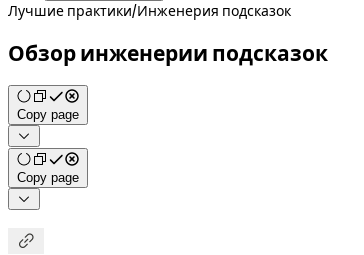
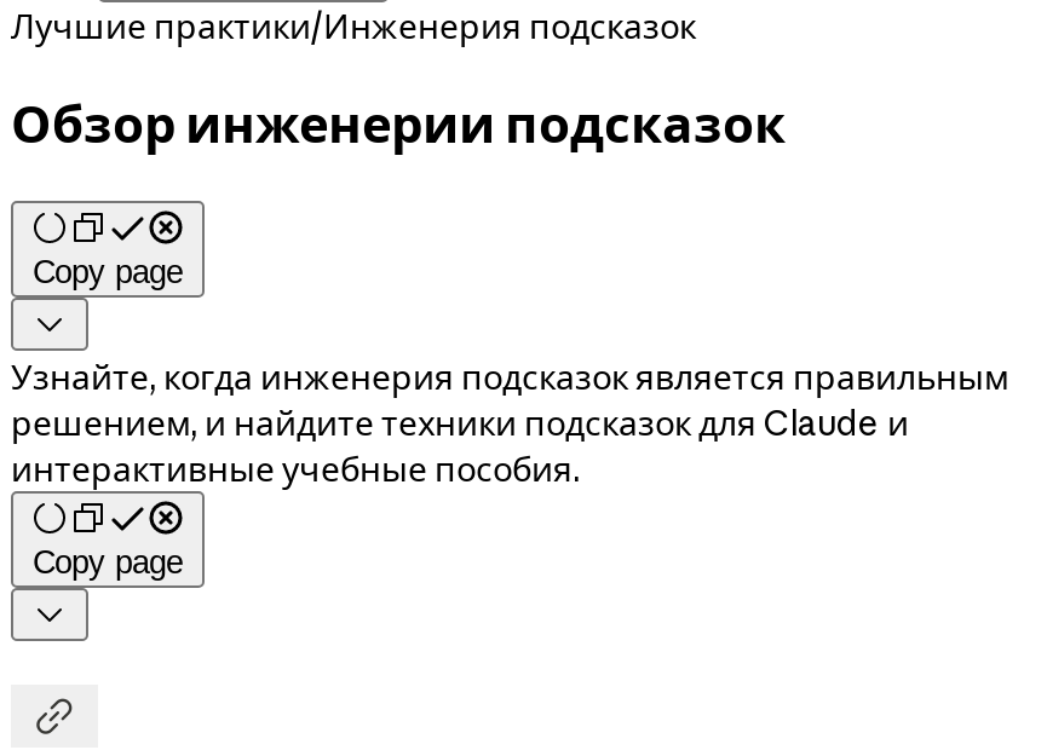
none -> [11,355,1008,491] Узнайте, когда инженерия подсказок является правильным | решением, и найдите техники подсказок для Claude и | интерактивные учебные пособия.

